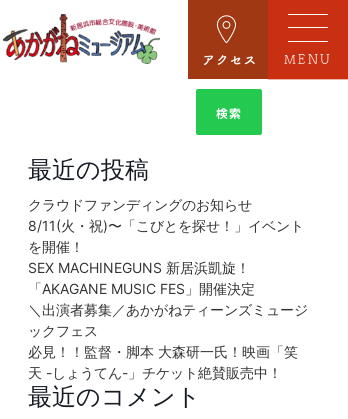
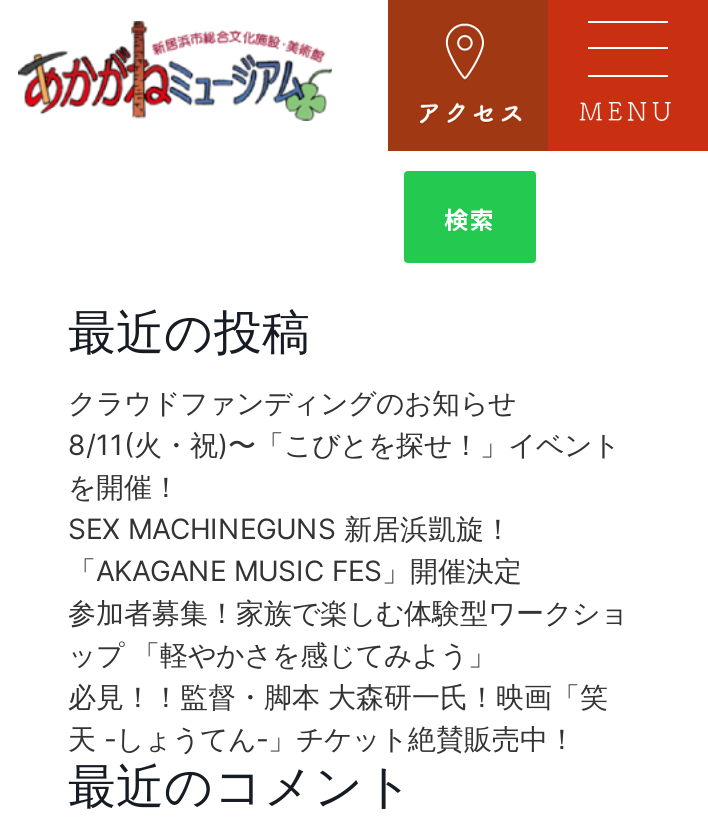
[28,301,308,339] ＼出演者募集／あかがねティーンズミュージ | ックフェス -> [68,595,628,671] 参加者募集！家族で楽しむ体験型ワークショ | ップ 「軽やかさを感じてみよう」

